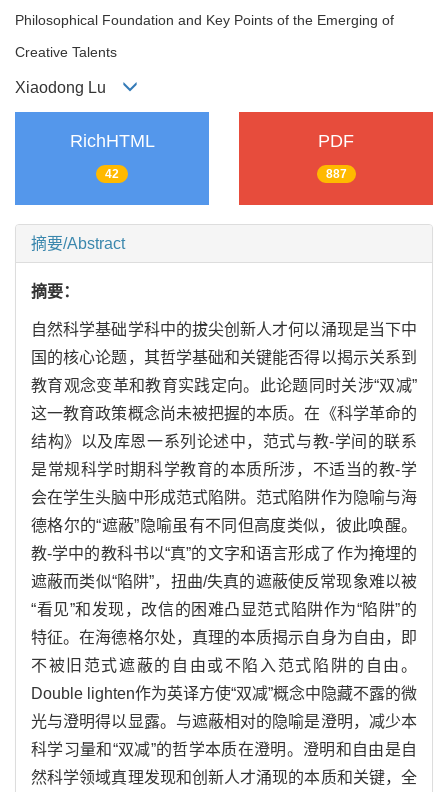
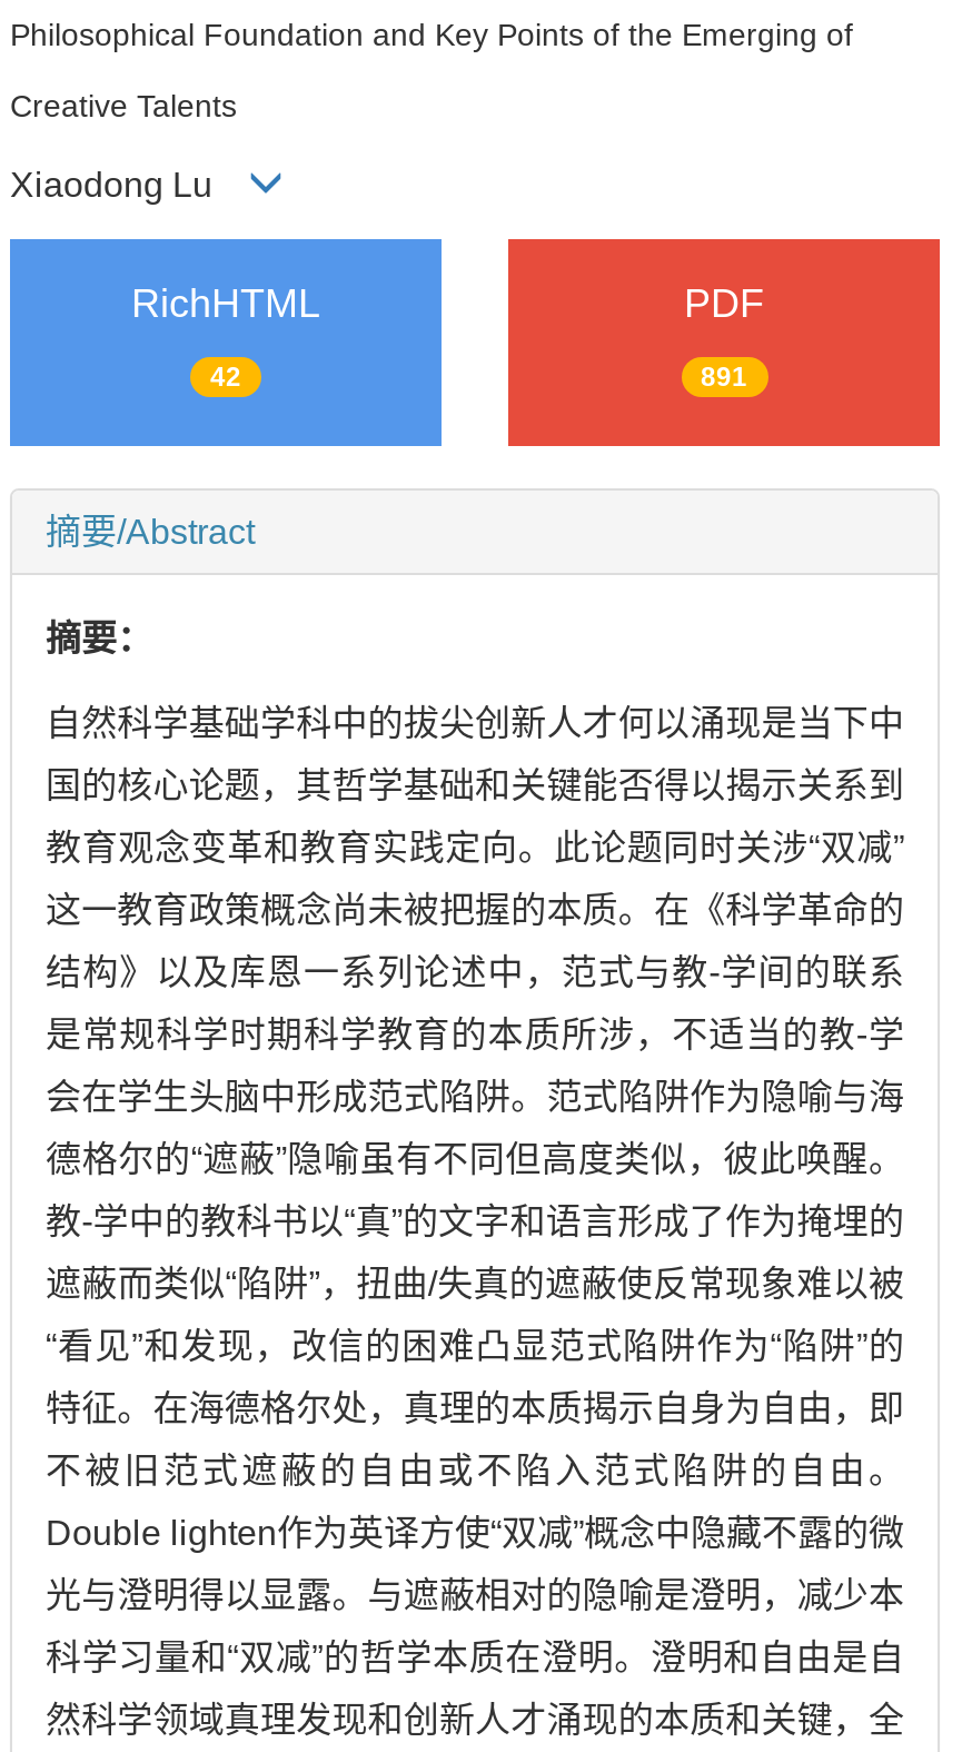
[325,167,346,181] 887 -> [701,362,747,393] 891

